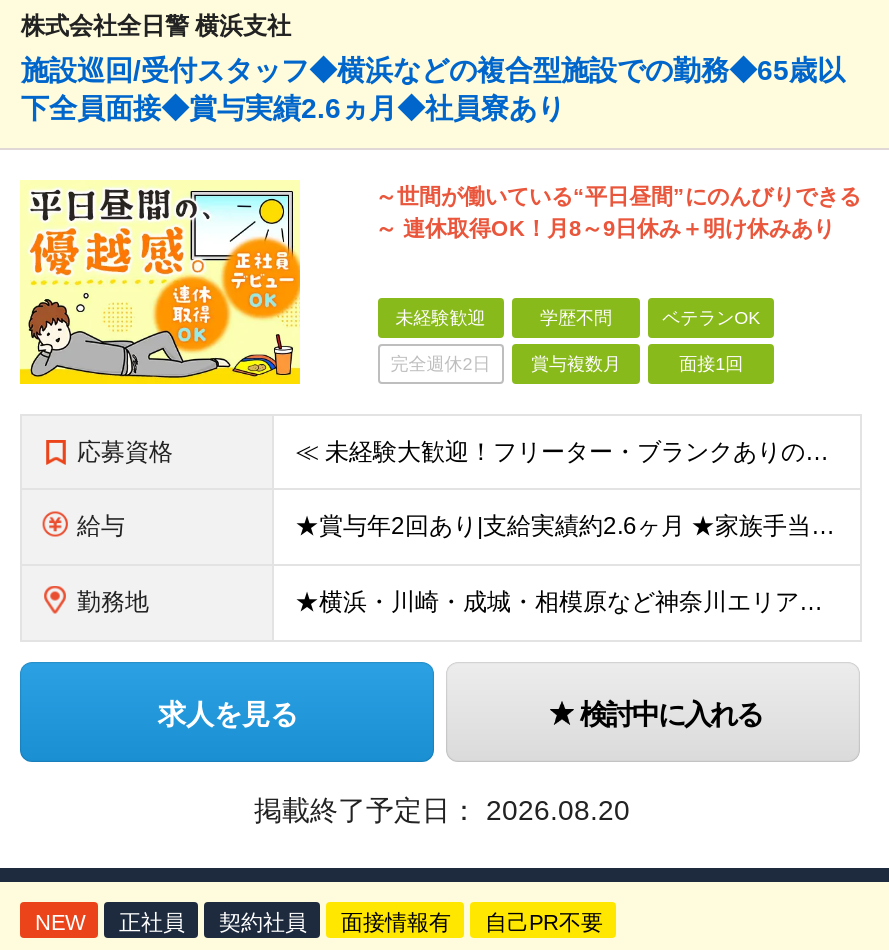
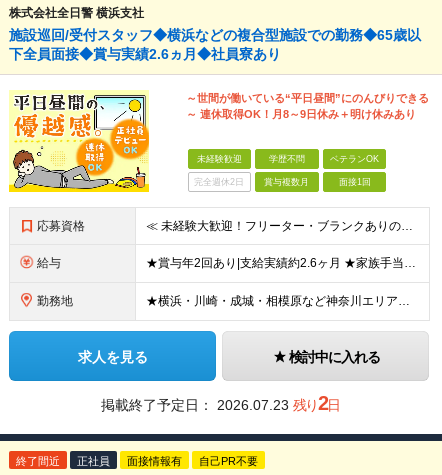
[254,794,630,826] 掲載終了予定日：2026.08.20 -> [100,392,339,414] 掲載終了予定日：2026.07.23 残り2日
[35,910,85,934] NEW -> [16,455,60,467] 終了間近
[219,910,307,934] 契約社員 -> none

